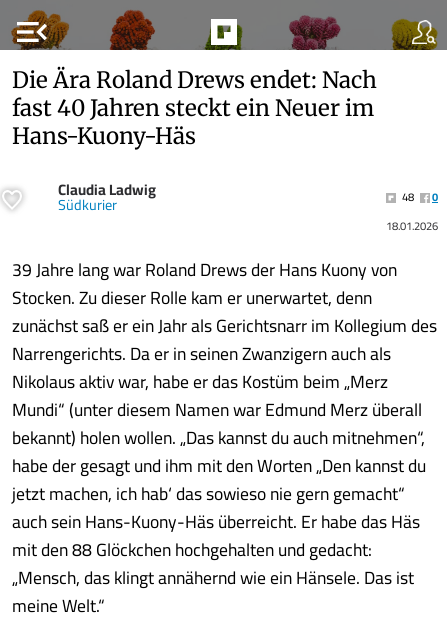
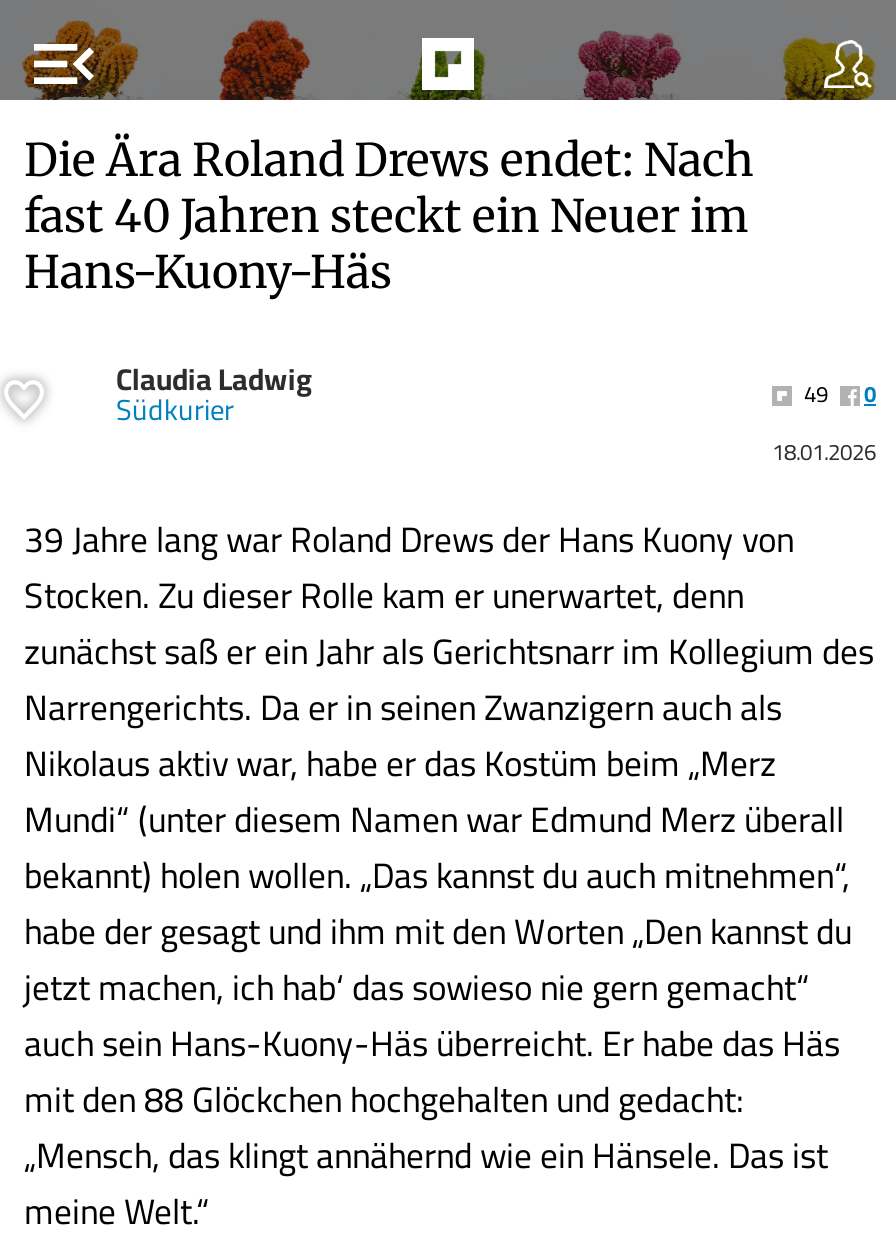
[402,186,438,207] 48 0 -> [804,372,876,414] 49 0

